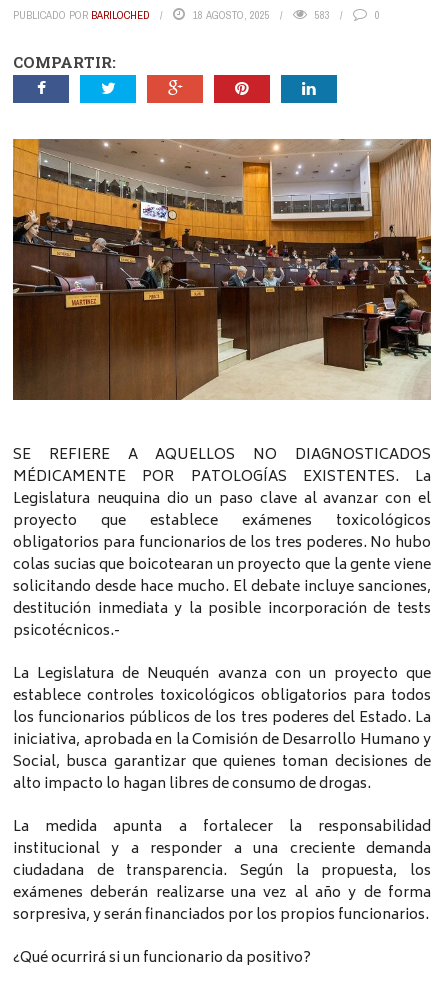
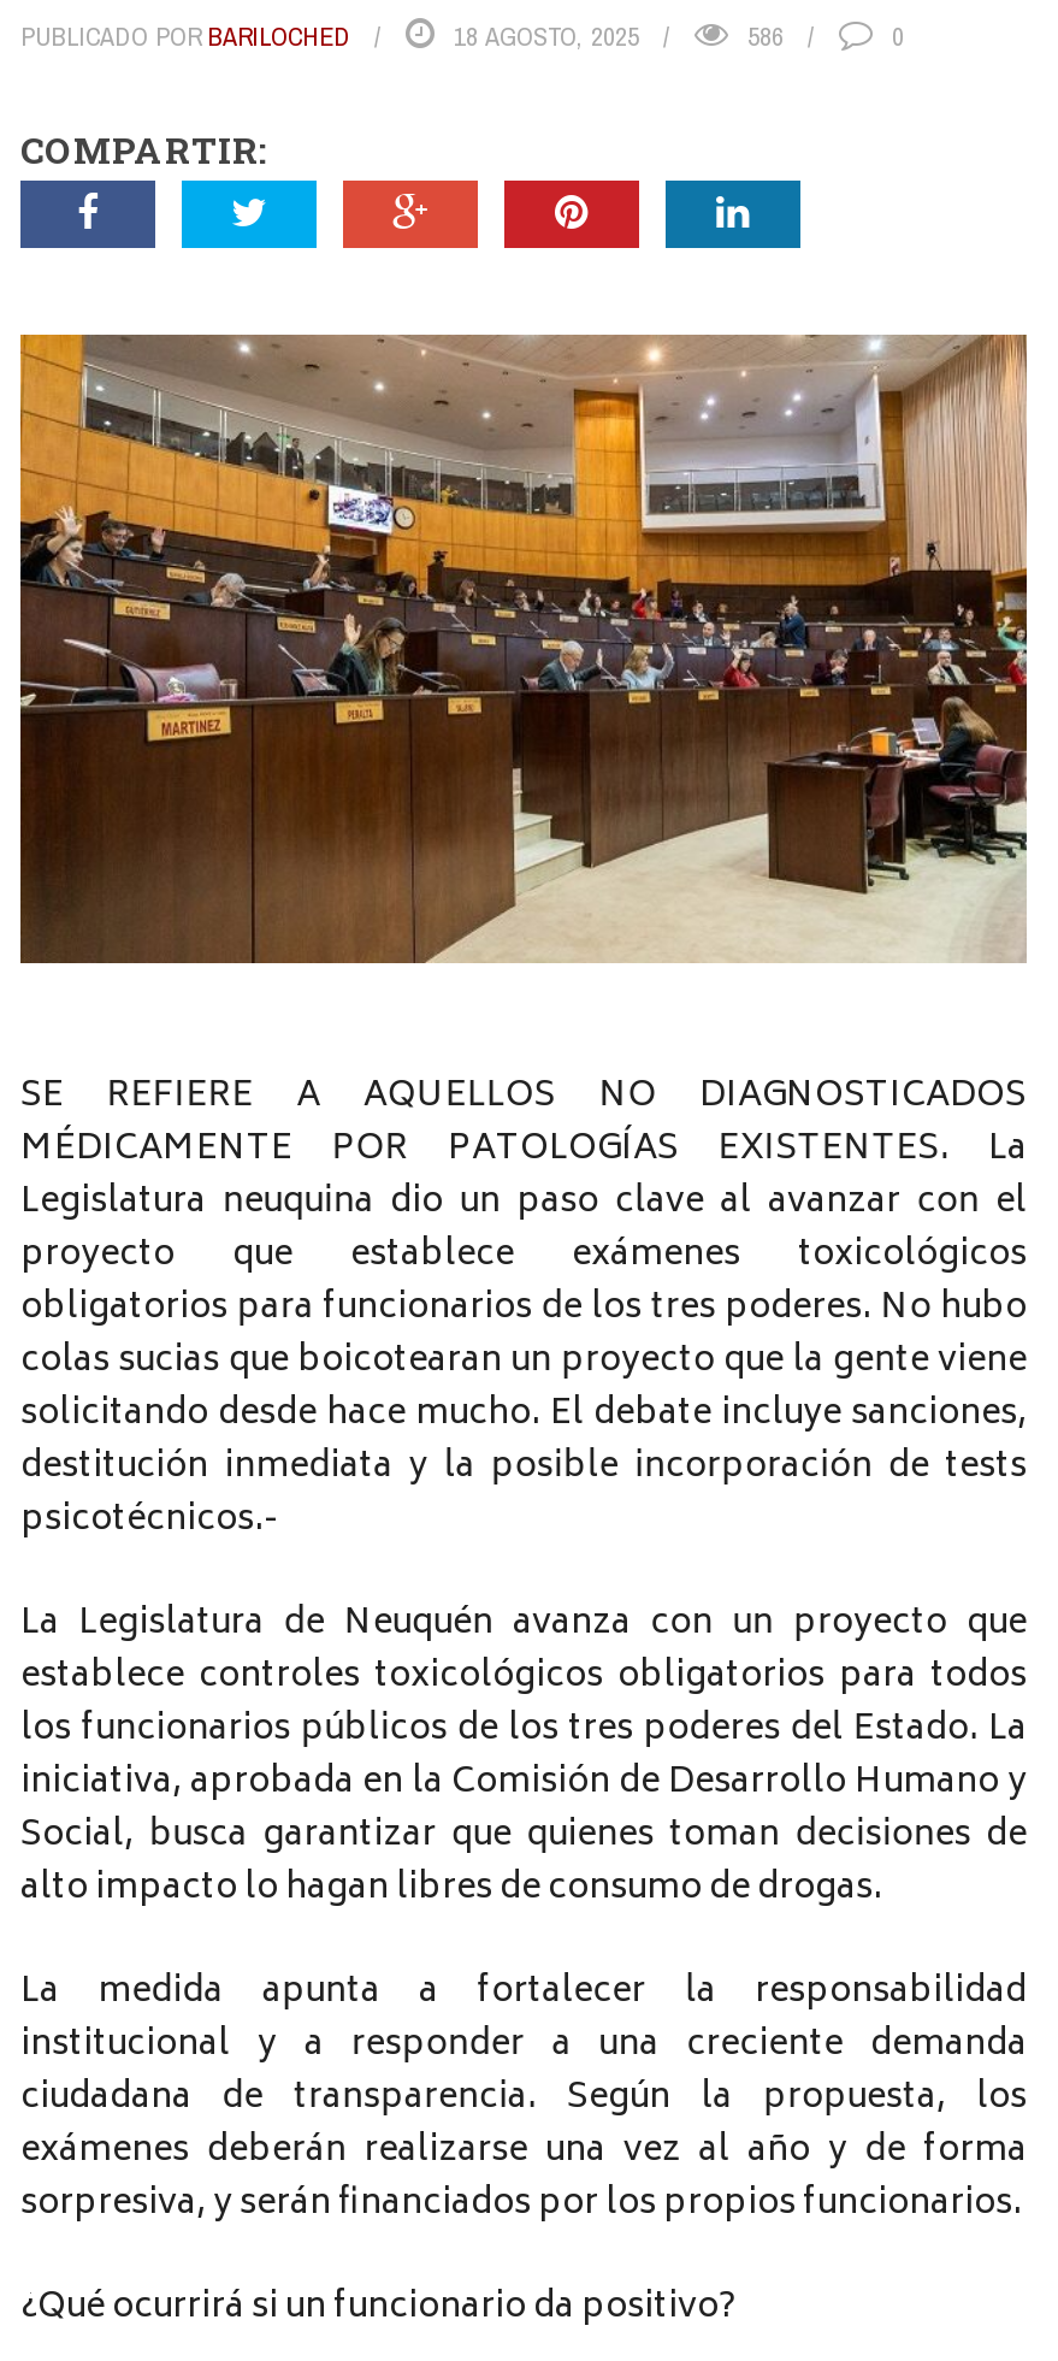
[315,8,330,22] 583 -> [747,20,784,53] 586

